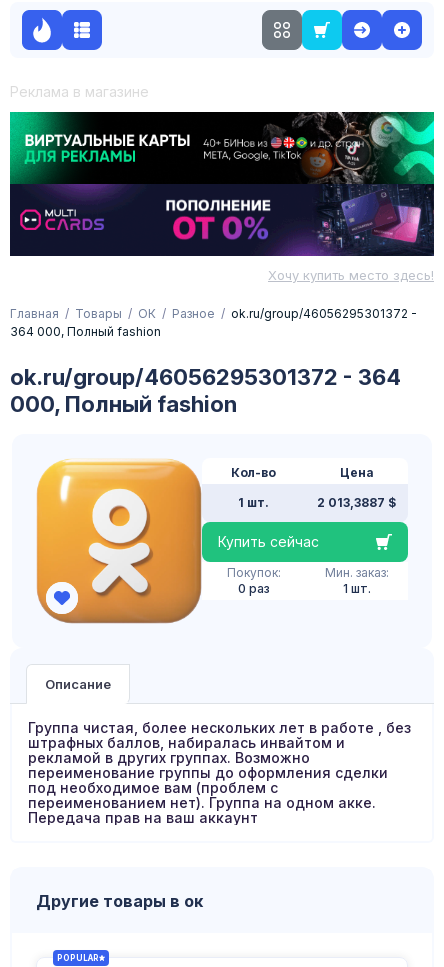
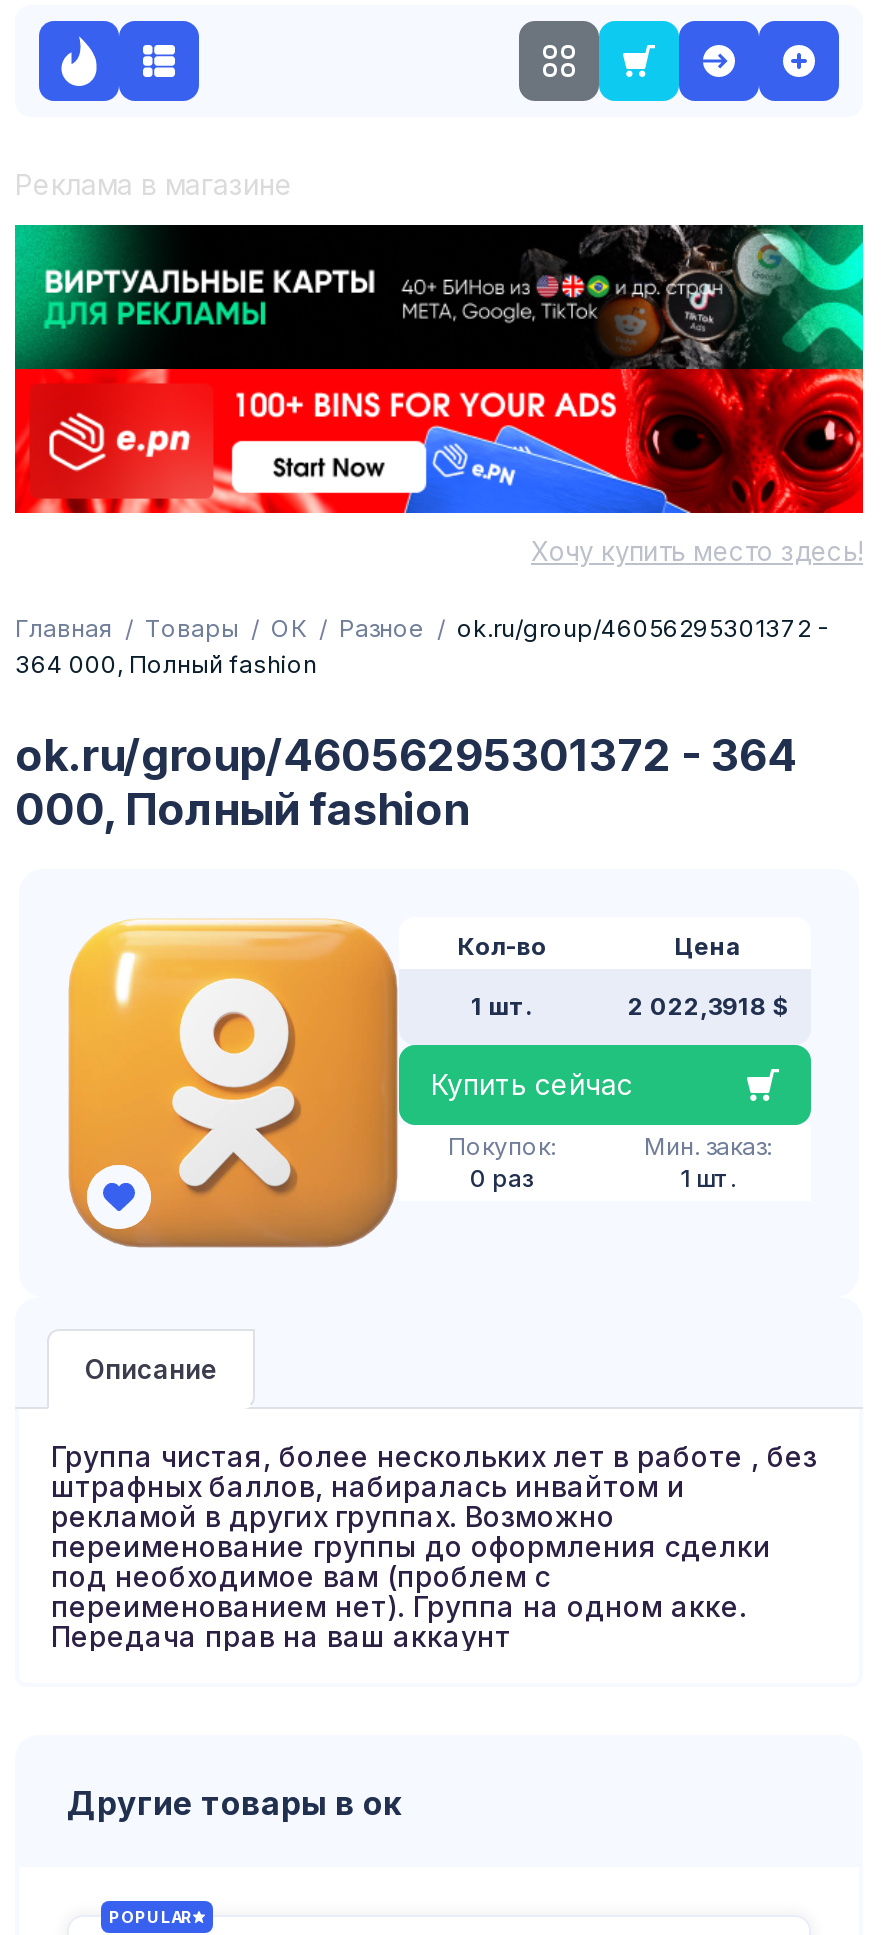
[9,183,435,257] [image] -> [13,367,865,515] [image]
[317,495,396,510] 2 013,3887 $ -> [628,991,788,1021] 2 022,3918 $

